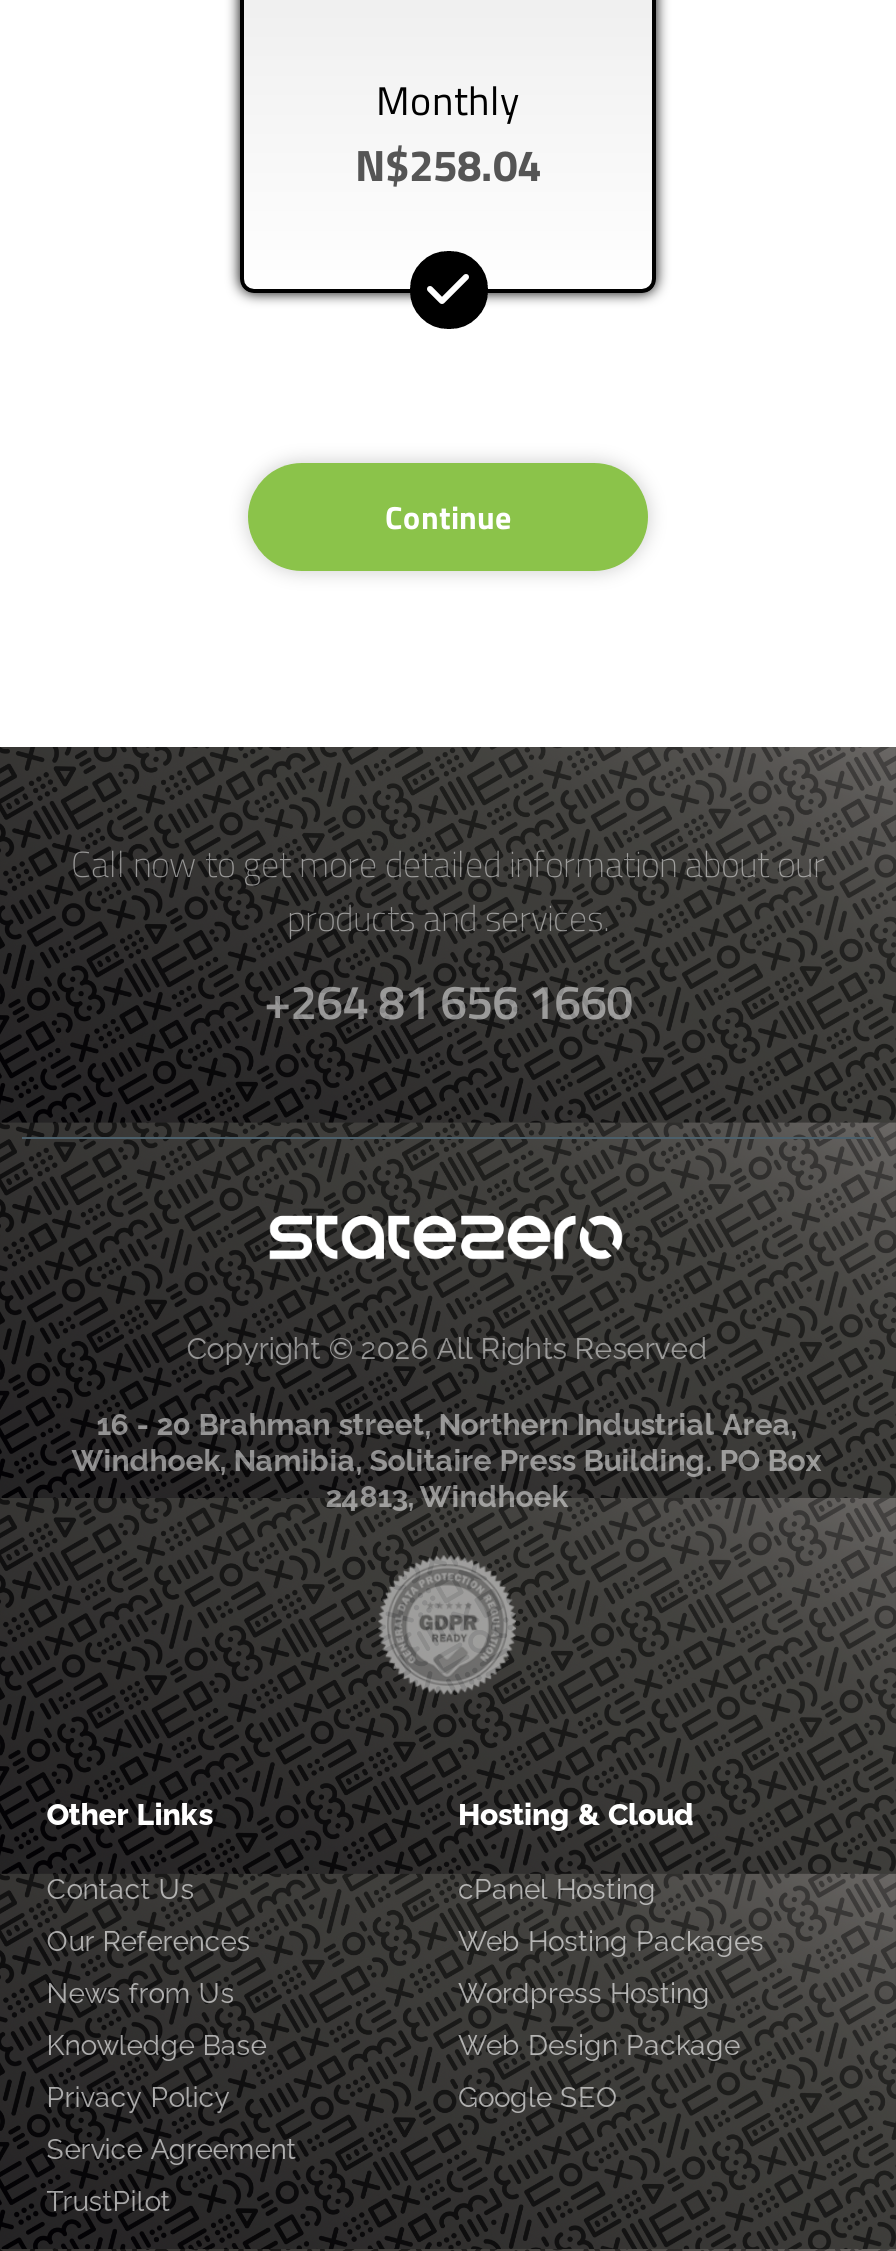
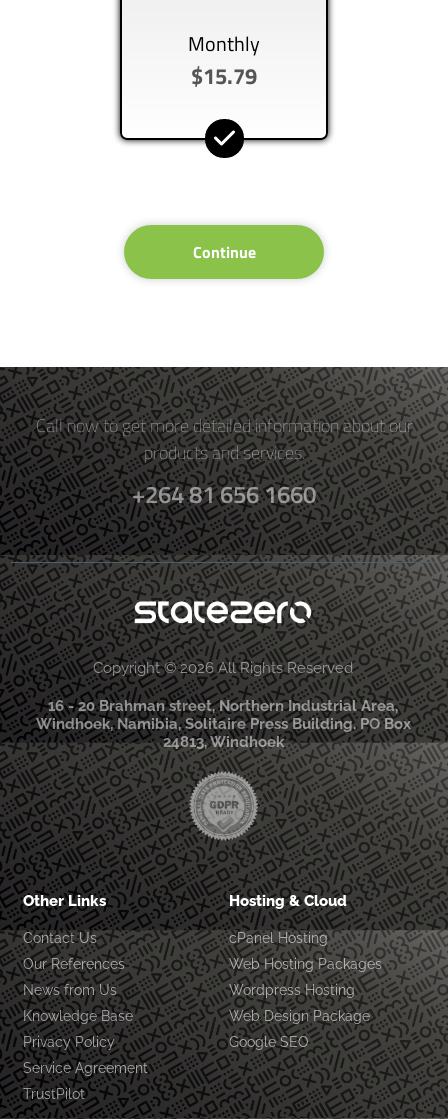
[355,130,541,198] N$258.04 -> [191,59,257,93] $15.79

